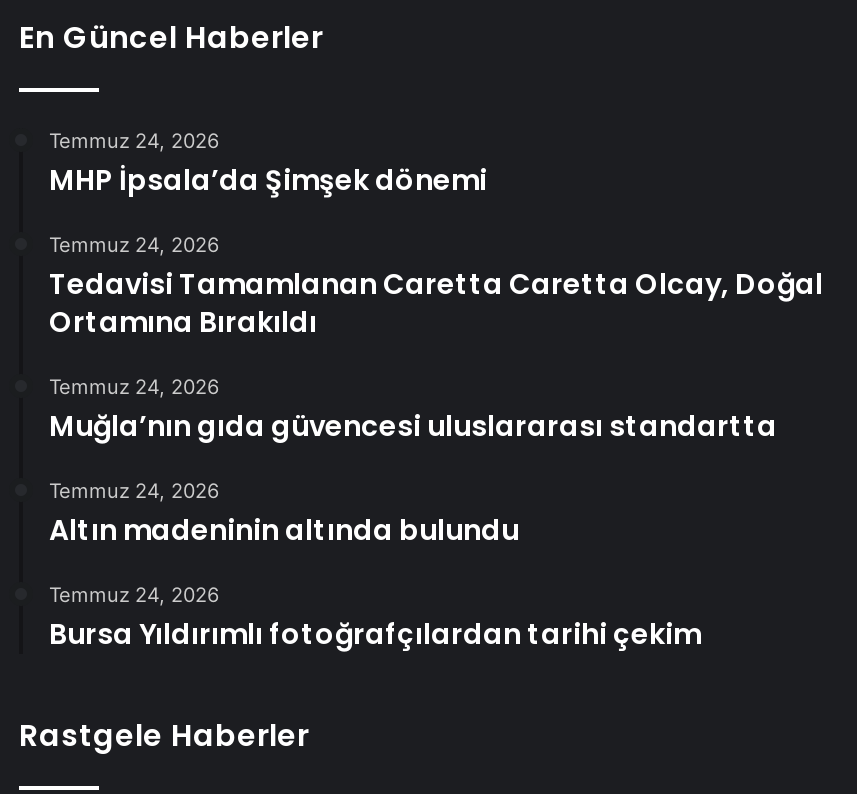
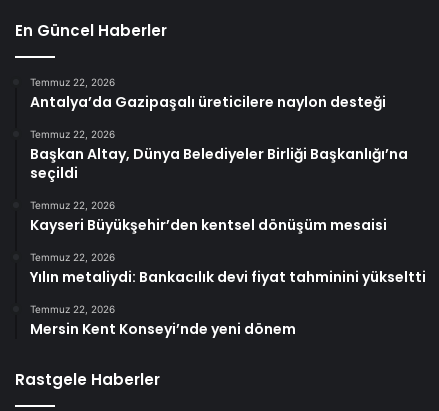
[49,128,487,200] Temmuz 24, 2026 | MHP İpsala’da Şimşek dönemi -> [30,76,386,112] Temmuz 22, 2026 | Antalya’da Gazipaşalı üreticilere naylon desteği
[49,232,823,342] Temmuz 24, 2026 | Tedavisi Tamamlanan Caretta Caretta Olcay, Doğal | Ortamına Bırakıldı -> [30,128,408,183] Temmuz 22, 2026 | Başkan Altay, Dünya Belediyeler Birliği Başkanlığı’na | seçildi
[49,374,777,446] Temmuz 24, 2026 | Muğla’nın gıda güvencesi uluslararası standartta -> [30,199,387,235] Temmuz 22, 2026 | Kayseri Büyükşehir’den kentsel dönüşüm mesaisi
[49,478,519,550] Temmuz 24, 2026 | Altın madeninin altında bulundu -> [30,251,426,287] Temmuz 22, 2026 | Yılın metaliydi: Bankacılık devi fiyat tahminini yükseltti
[49,582,701,654] Temmuz 24, 2026 | Bursa Yıldırımlı fotoğrafçılardan tarihi çekim -> [30,303,296,339] Temmuz 22, 2026 | Mersin Kent Konseyi’nde yeni dönem

